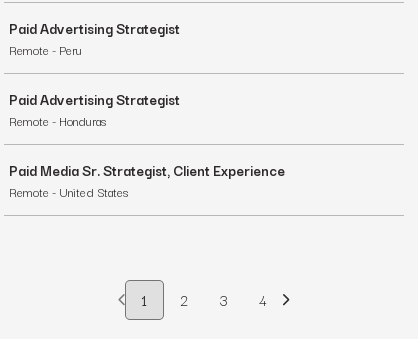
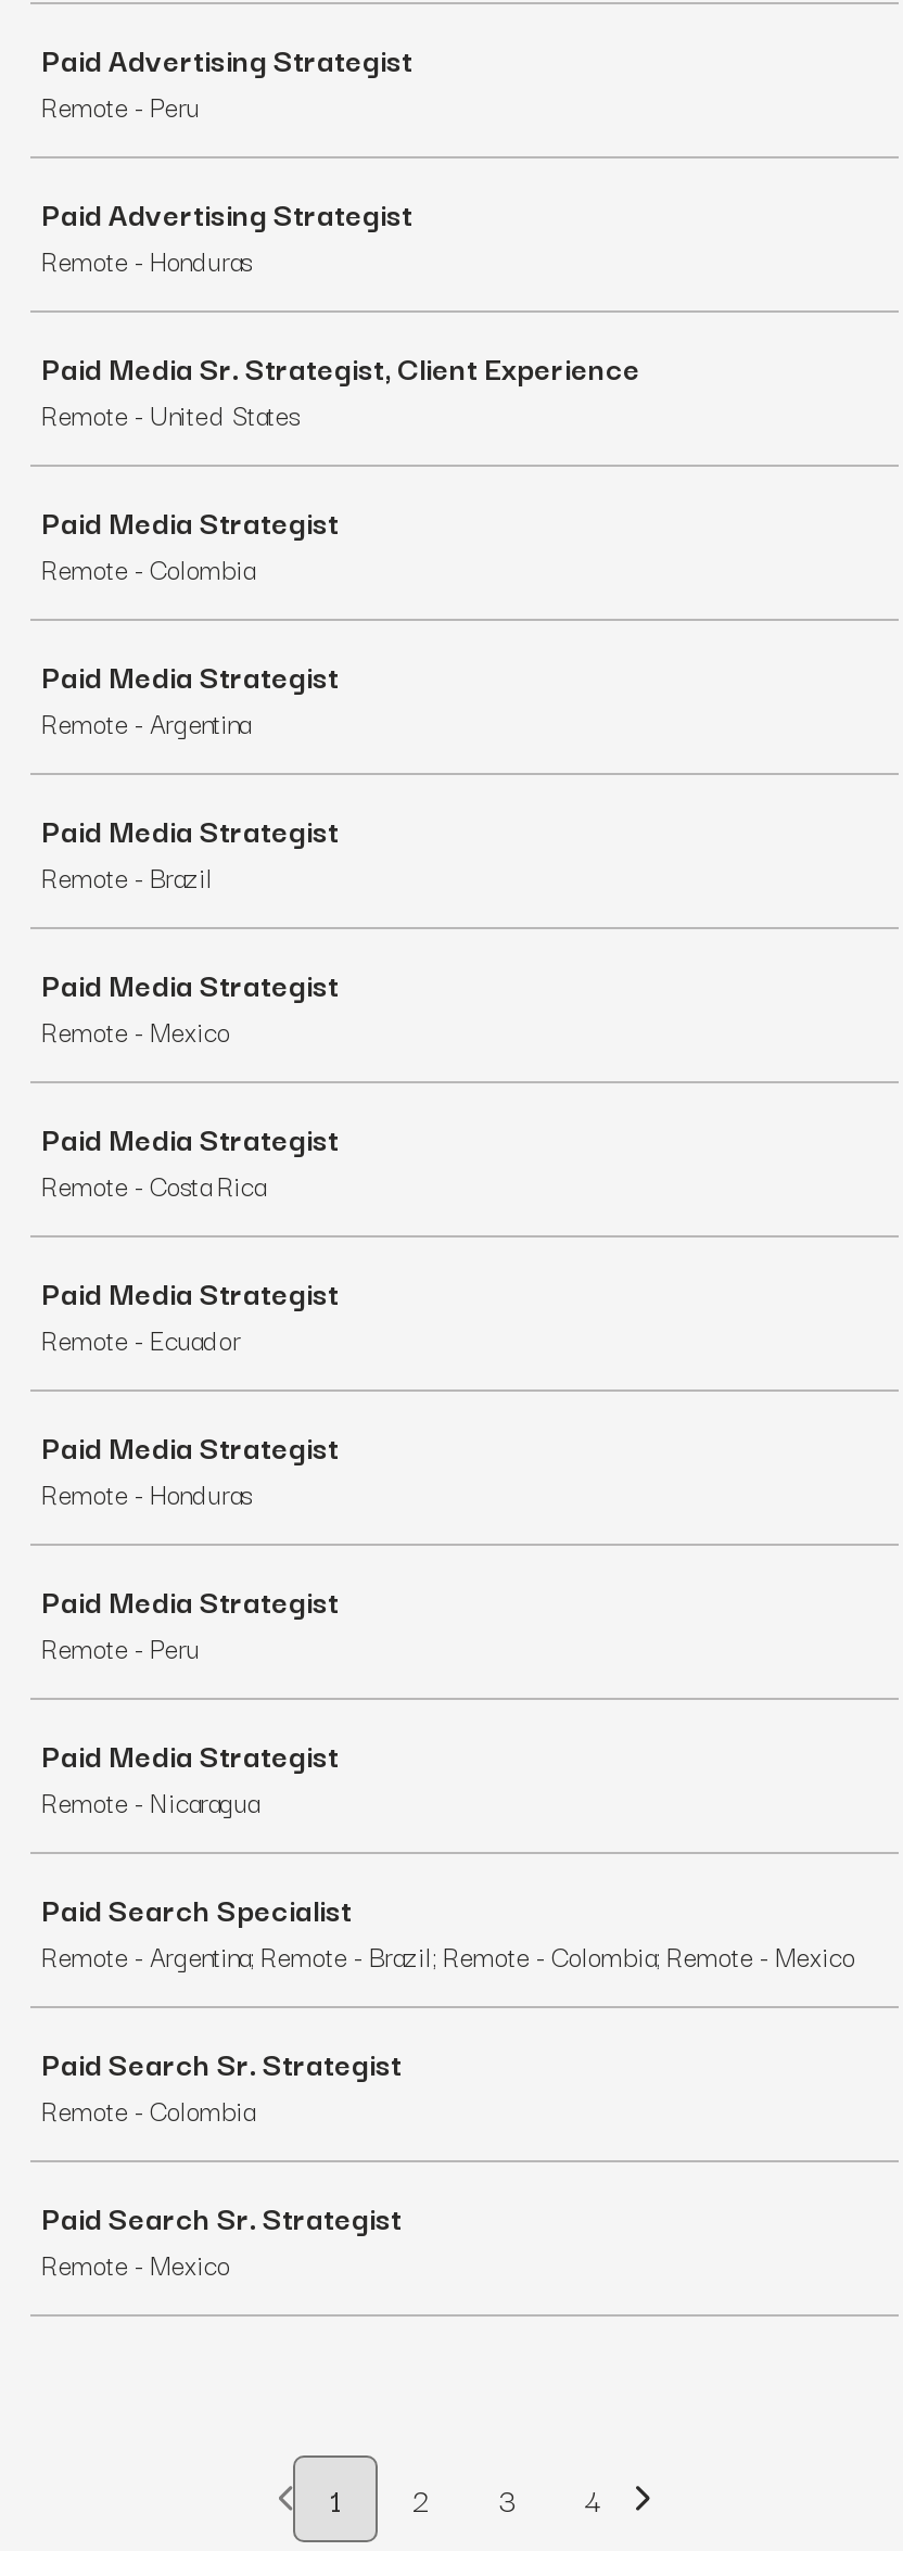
none -> [41,497,855,2284] Paid Media Strategist | Remote - Colombia | Paid Media Strategist | Remote - Argentina | Paid Media Strategist | Remote - Brazil | Paid Media Strategist | Remote - Mexico | Paid Media Strategist | Remote - Costa Rica | Paid Media Strategist | Remote - Ecuador | Paid Media Strategist | Remote - Honduras | Paid Media Strategist | Remote - Peru | Paid Media Strategist | Remote - Nicaragua | Paid Search Specialist | Remote - Argentina; Remote - Brazil; Remote - Colombia; Remote - Mexico | Paid Search Sr. Strategist | Remote - Colombia | Paid Search Sr. Strategist | Remote - Mexico

